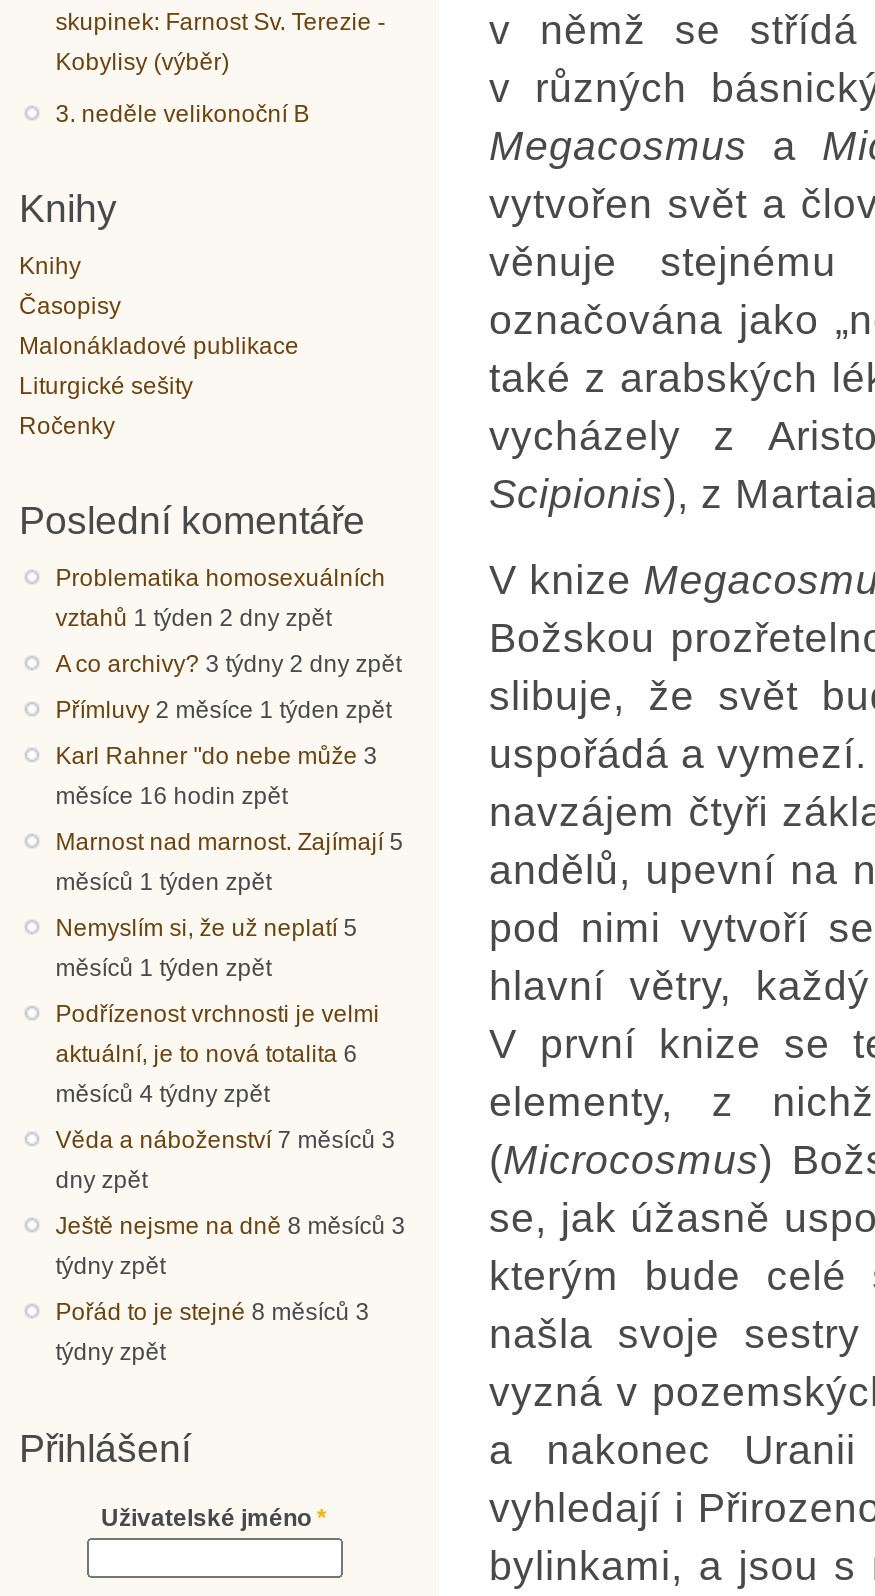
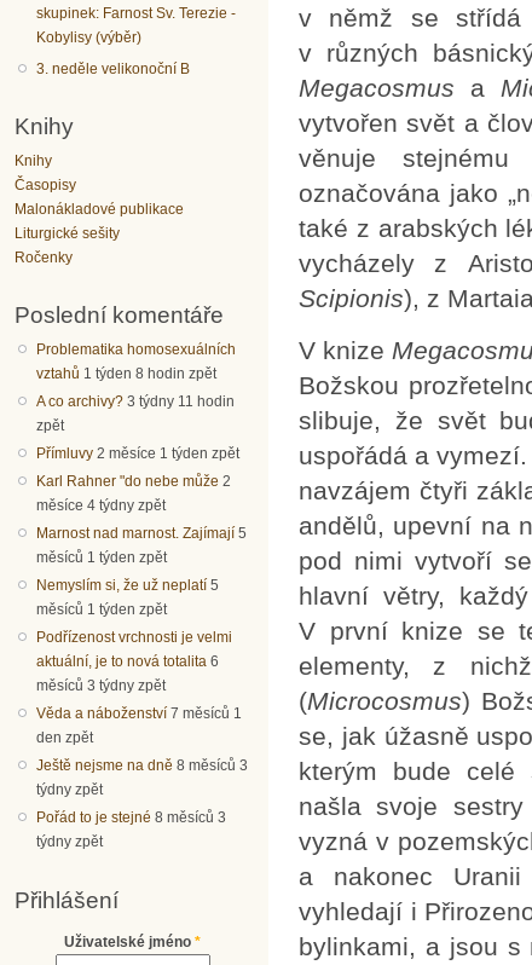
[55,604,331,632] vztahů 1 týden 2 dny zpět -> [37,365,217,382] vztahů 1 týden 8 hodin zpět
[55,650,401,678] A co archivy? 3 týdny 2 dny zpět -> [37,393,235,434] A co archivy? 3 týdny 11 hodin | zpět
moved [55,696,391,724] -> [37,445,240,462]: Přímluvy 2 měsíce 1 týden zpět
[55,742,377,770] Karl Rahner "do nebe může 3 -> [37,473,231,490] Karl Rahner "do nebe může 2
[55,782,287,810] měsíce 16 hodin zpět -> [37,497,166,514] měsíce 4 týdny zpět
moved [55,828,403,1068] -> [37,525,247,670]: Marnost nad marnost. Zajímají 5 | měsíců 1 týden zpět | Nemyslím si, že už neplatí 5 | měsíců 1 týden zpět | Podřízenost vrchnosti je velmi | aktuální, je to nová totalita 6
[55,1080,269,1108] měsíců 4 týdny zpět -> [37,677,166,694] měsíců 3 týdny zpět
[55,1126,395,1154] Věda a náboženství 7 měsíců 3 -> [37,705,242,722] Věda a náboženství 7 měsíců 1
[55,1166,147,1194] dny zpět -> [37,729,93,746] den zpět
moved [19,1212,405,1531] -> [15,757,248,950]: Ještě nejsme na dně 8 měsíců 3 | týdny zpět | Pořád to je stejné 8 měsíců 3 | týdny zpět | Přihlášení | Uživatelské jméno *

